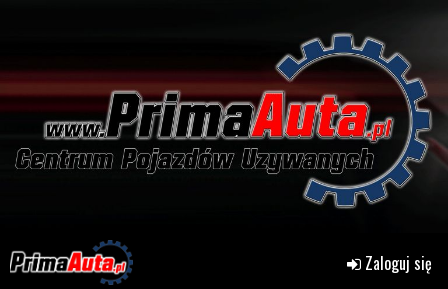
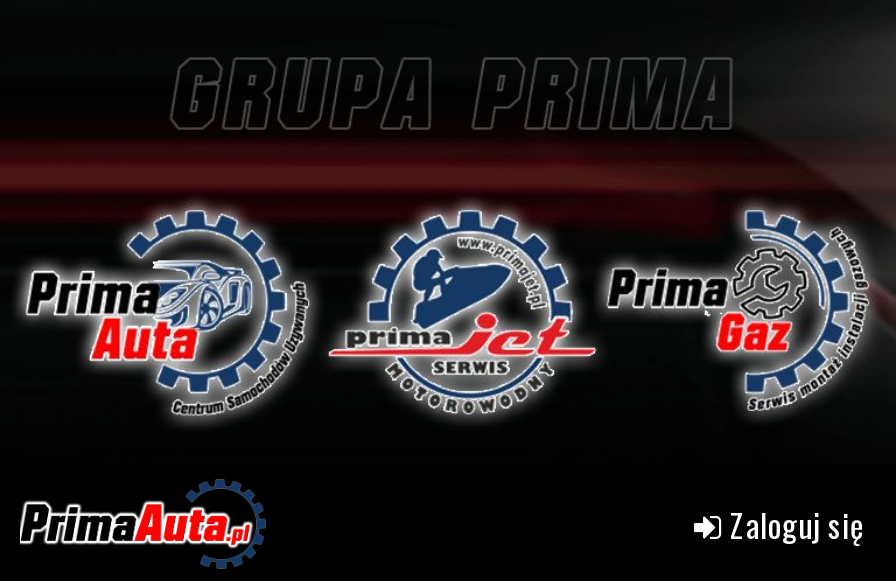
[9,32,437,212] [image] -> [16,57,876,425] [image]

